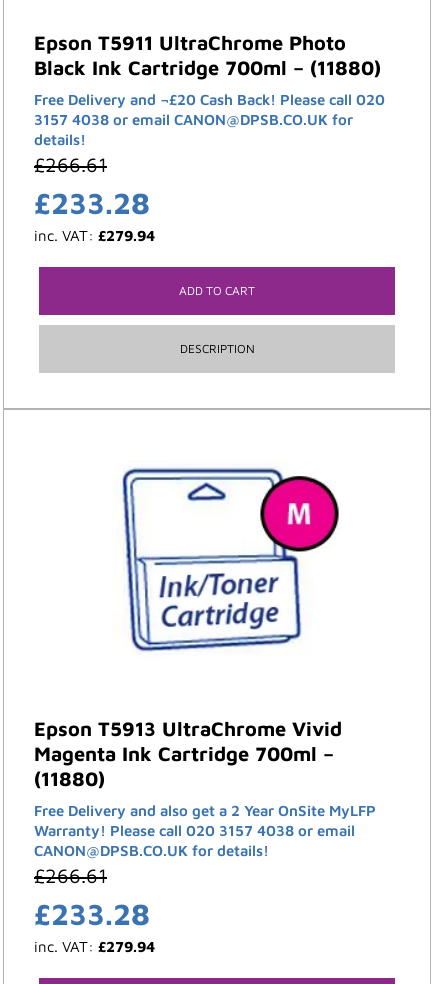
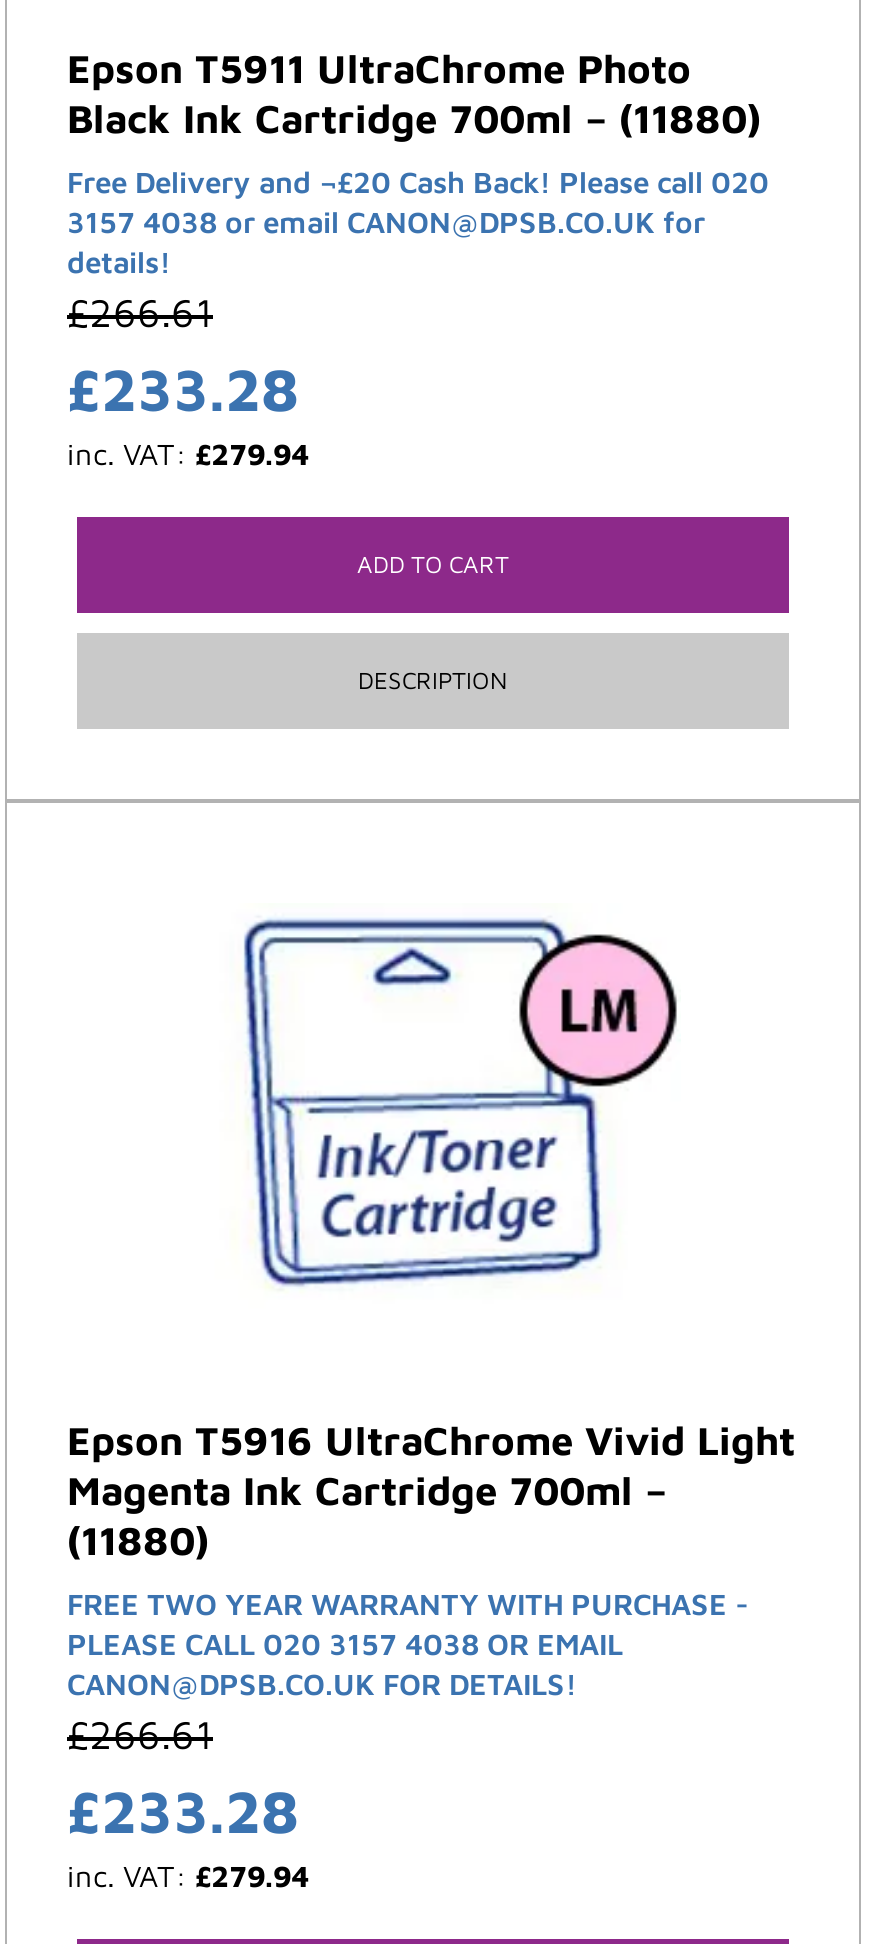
[263,479,336,549] [image] -> [525,941,671,1081] [image]
[34,717,342,740] Epson T5913 UltraChrome Vivid -> [67,1418,795,1464] Epson T5916 UltraChrome Vivid Light
[34,802,376,859] Free Delivery and also get a 2 Year OnSite MyLFP | Warranty! Please call 020 3157 4038 or email | CANON@DPSB.CO.UK for details! -> [67,1588,749,1702] FREE TWO YEAR WARRANTY WITH PURCHASE - | PLEASE CALL 020 3157 4038 OR EMAIL | CANON@DPSB.CO.UK FOR DETAILS!

